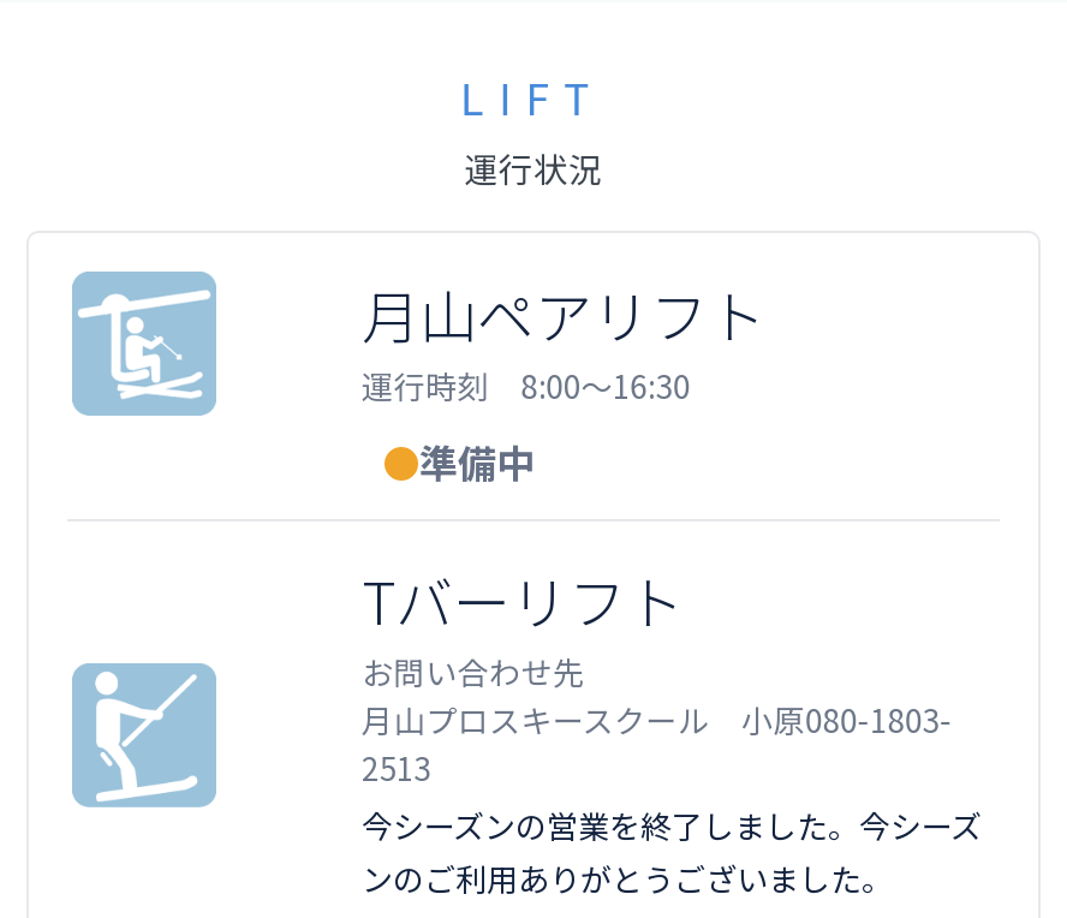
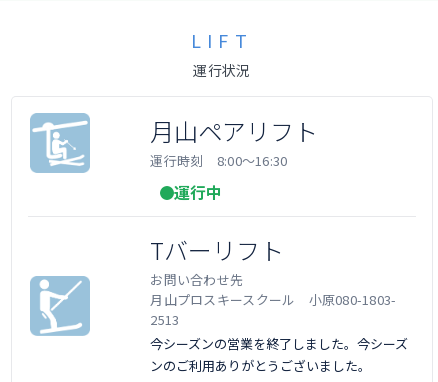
[419,433,534,490] 準備中 -> [174,180,222,204] 運行中

